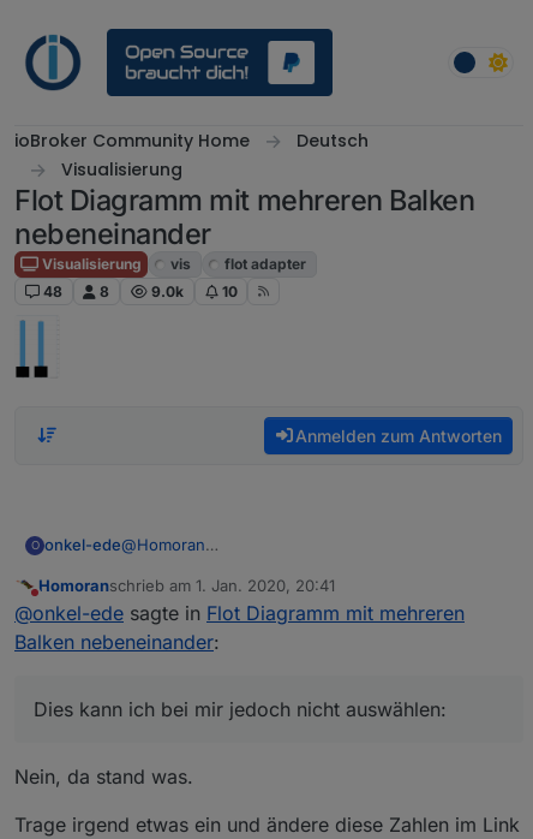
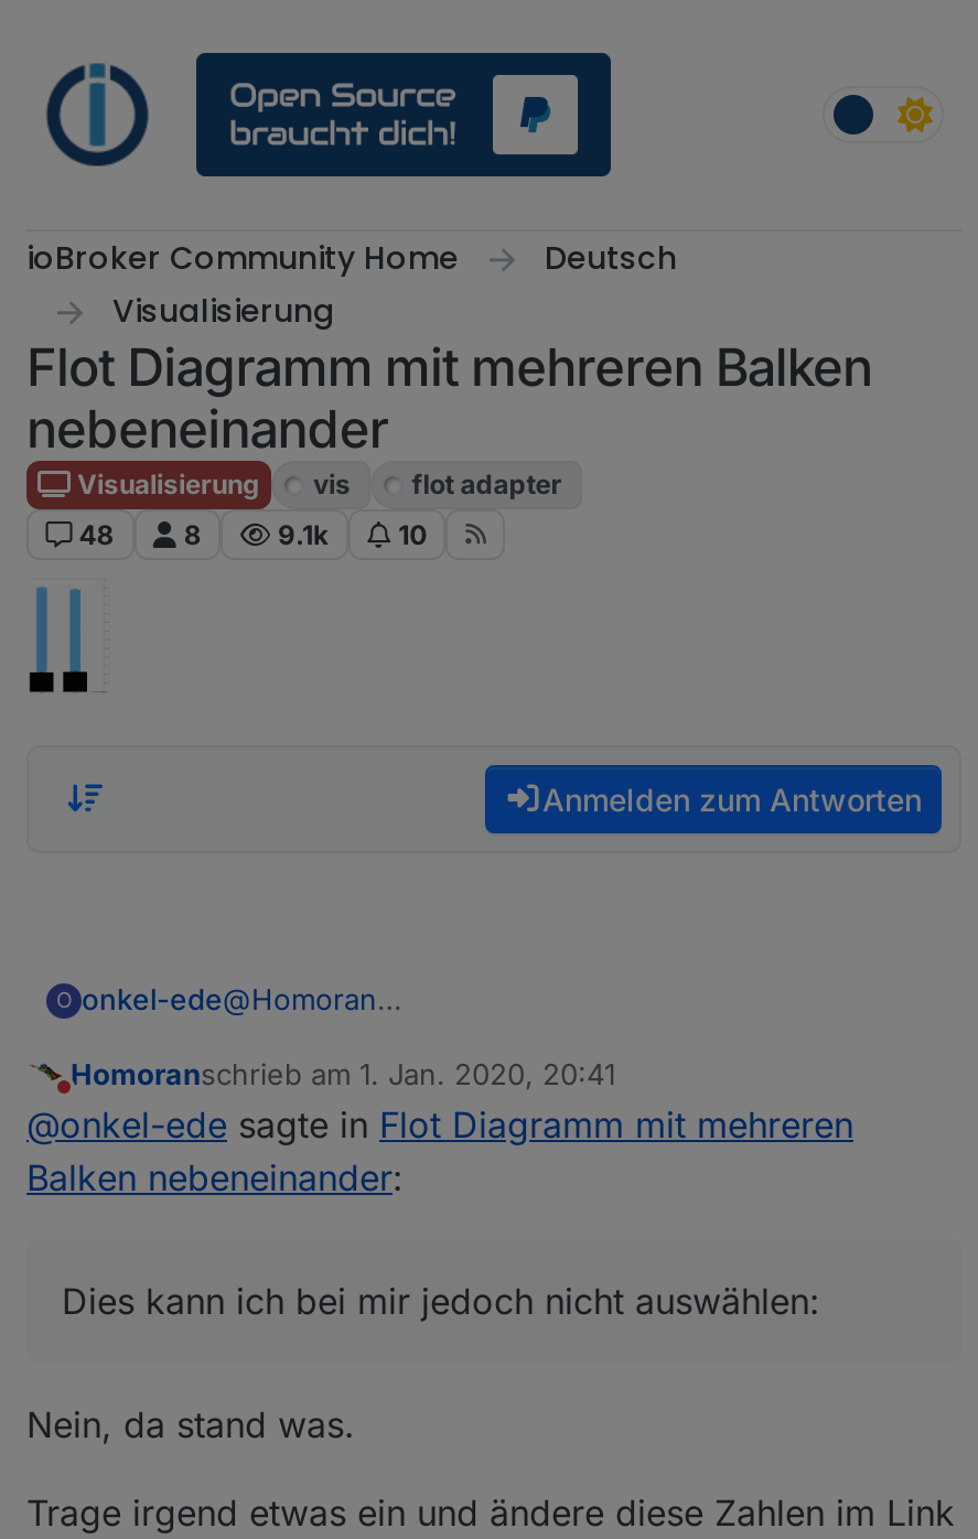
[151,282,184,300] 9.0k -> [278,517,329,550] 9.1k

